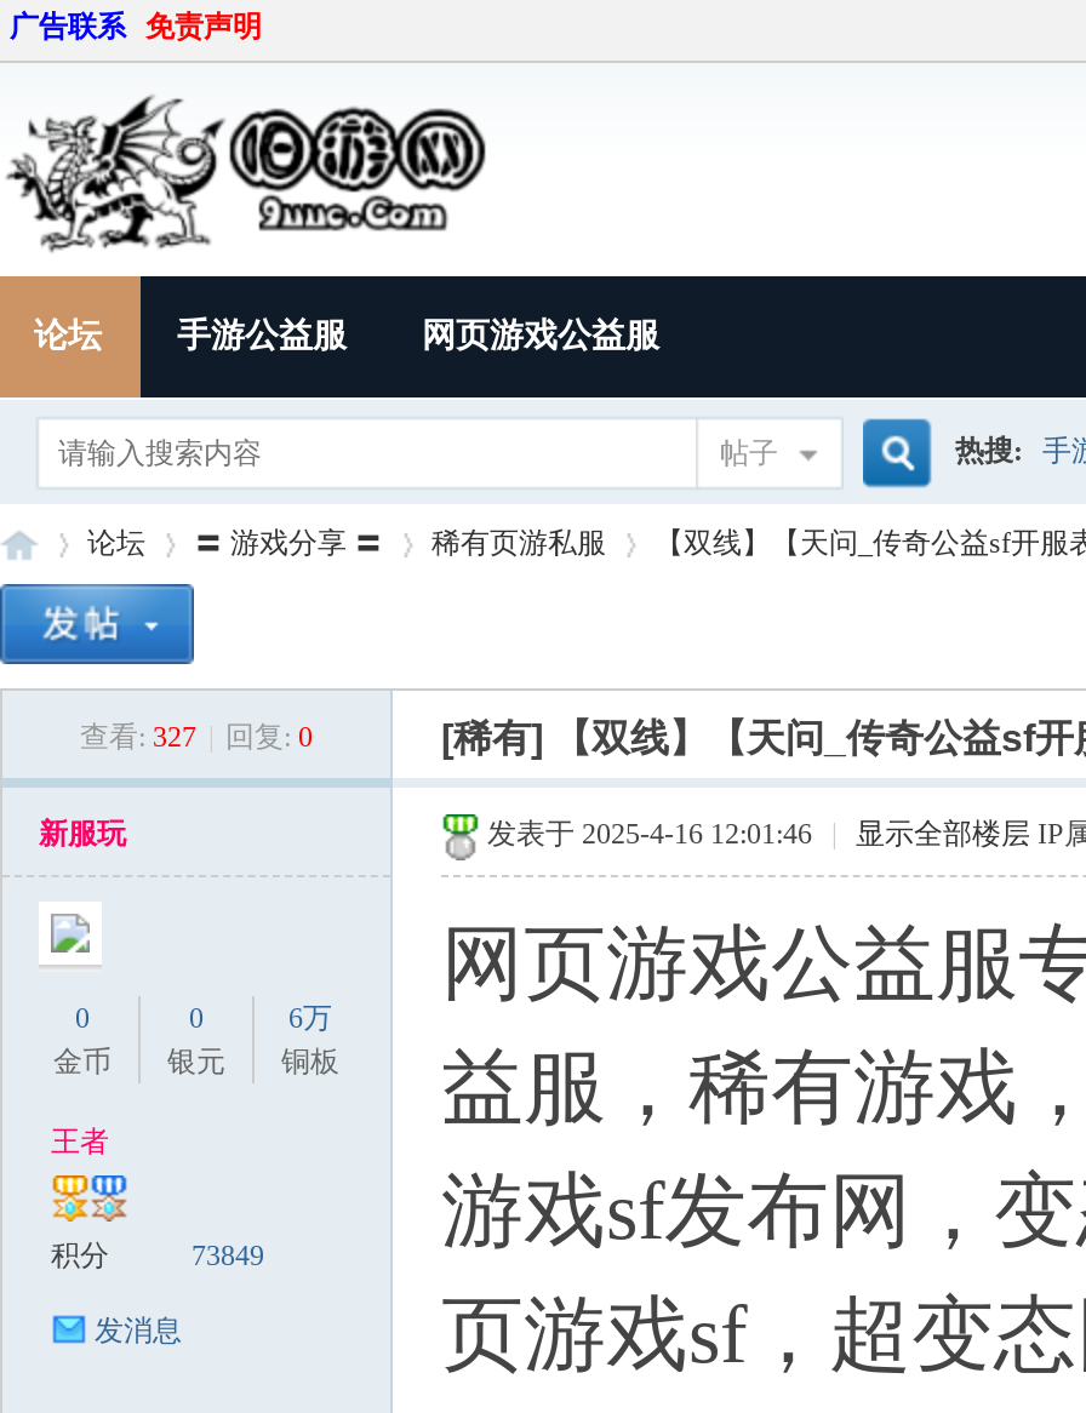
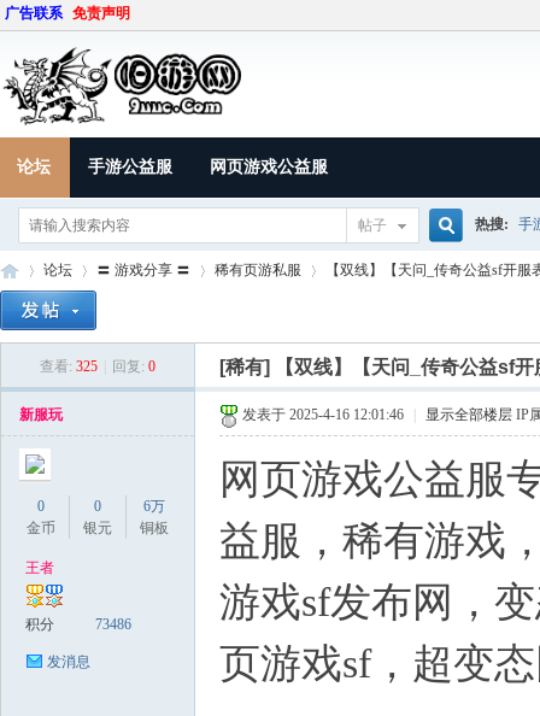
[80,720,196,754] 查看: 327 -> [40,358,98,375] 查看: 325
[192,1238,264,1272] 73849 -> [95,616,131,633] 73486

